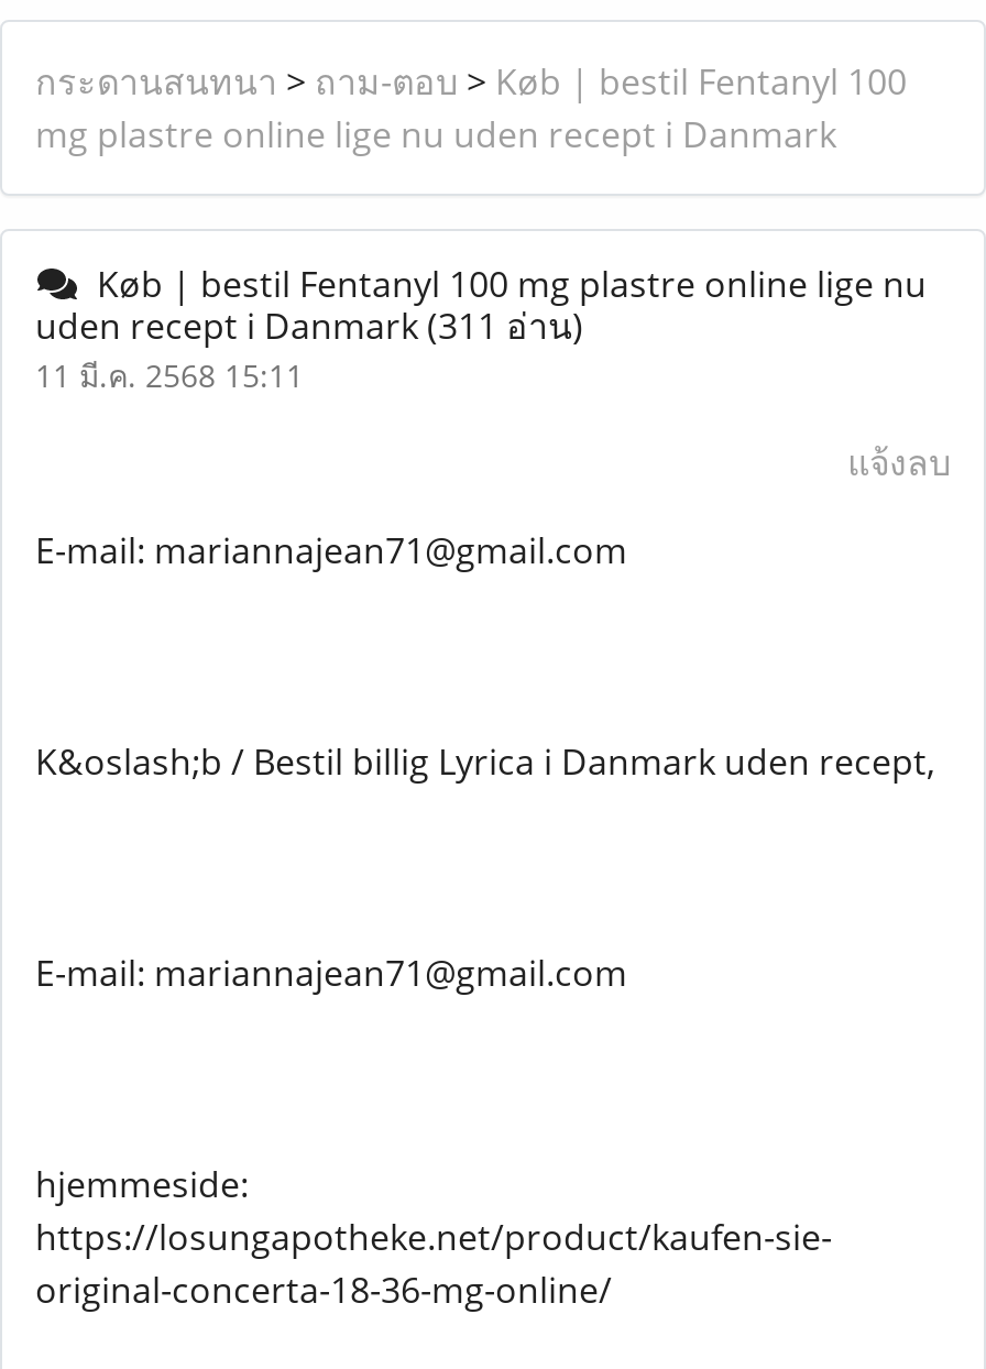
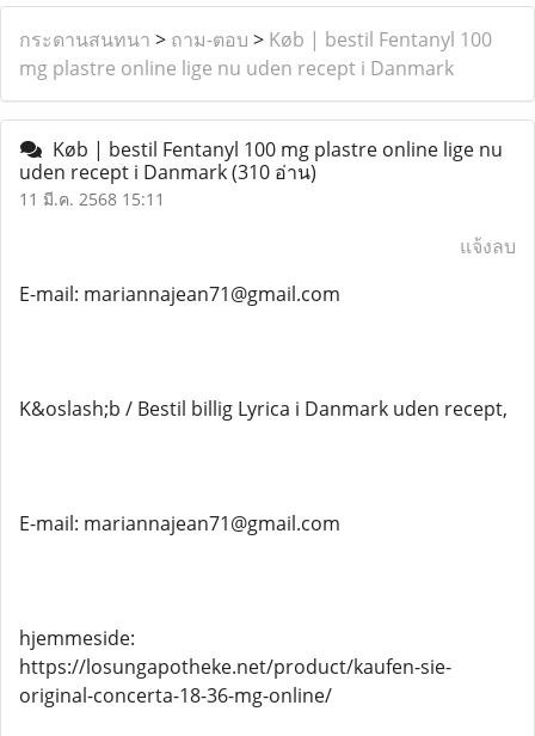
[35,302,583,350] uden recept i Danmark(311 อ่าน) -> [19,159,316,185] uden recept i Danmark(310 อ่าน)

